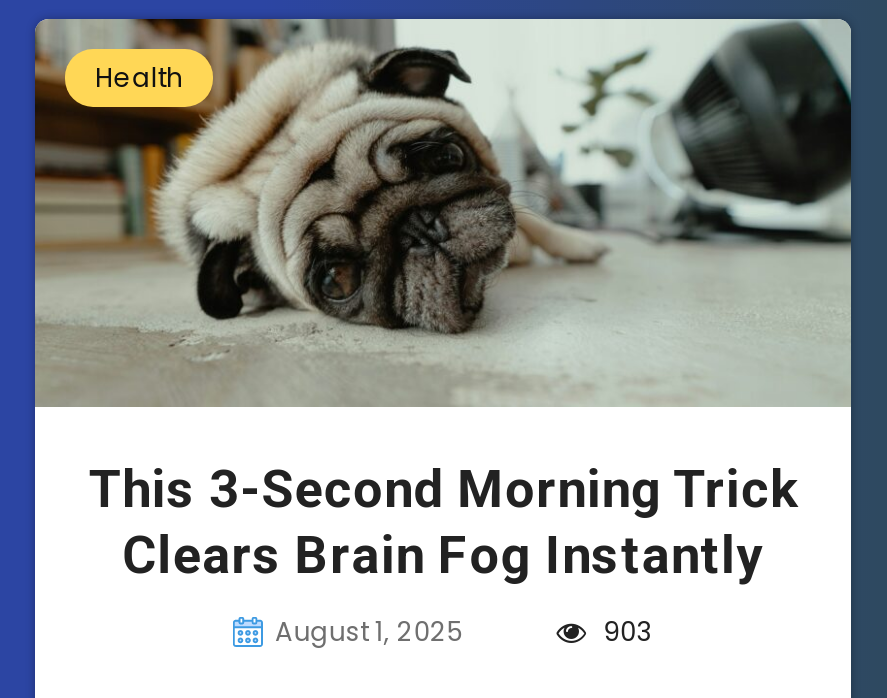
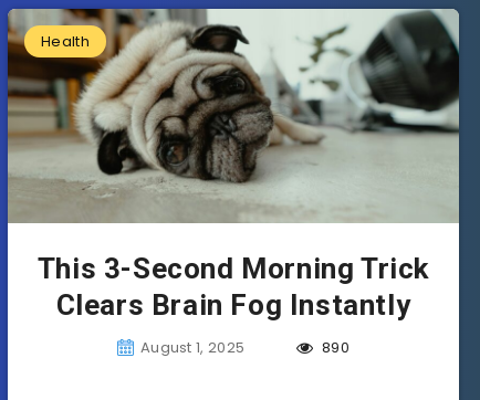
[597,613,653,651] 903 -> [318,337,349,358] 890

